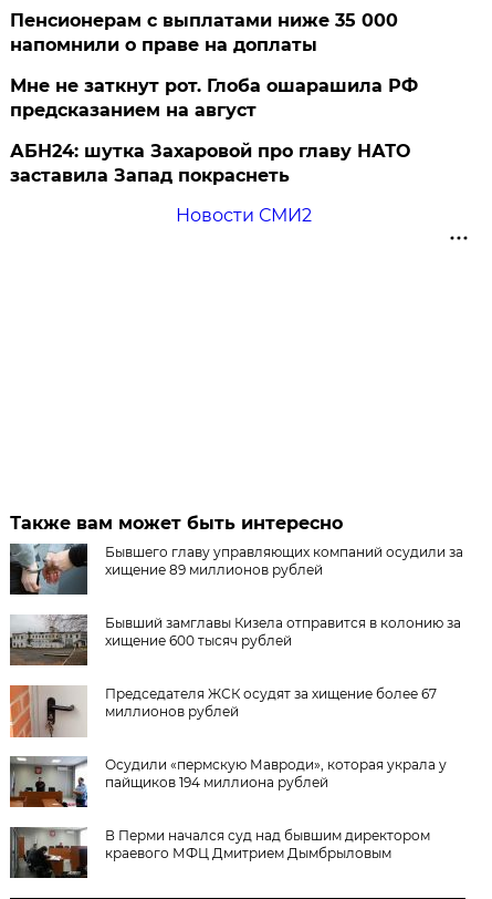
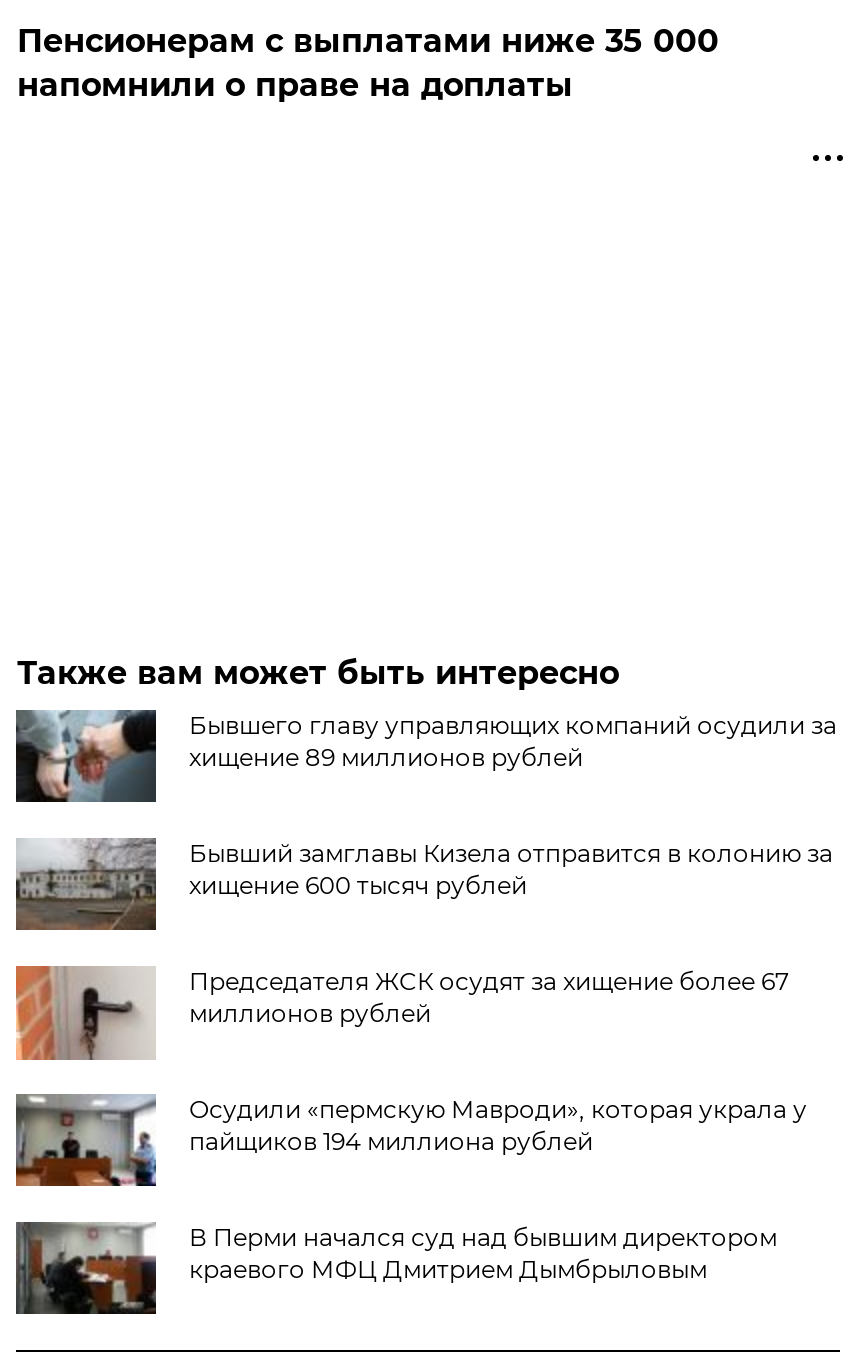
[10,75,418,226] Мне не заткнут рот. Глоба ошарашила РФ | предсказанием на август | АБН24: шутка Захаровой про главу НАТО | заставила Запад покраснеть | Новости СМИ2 -> none

